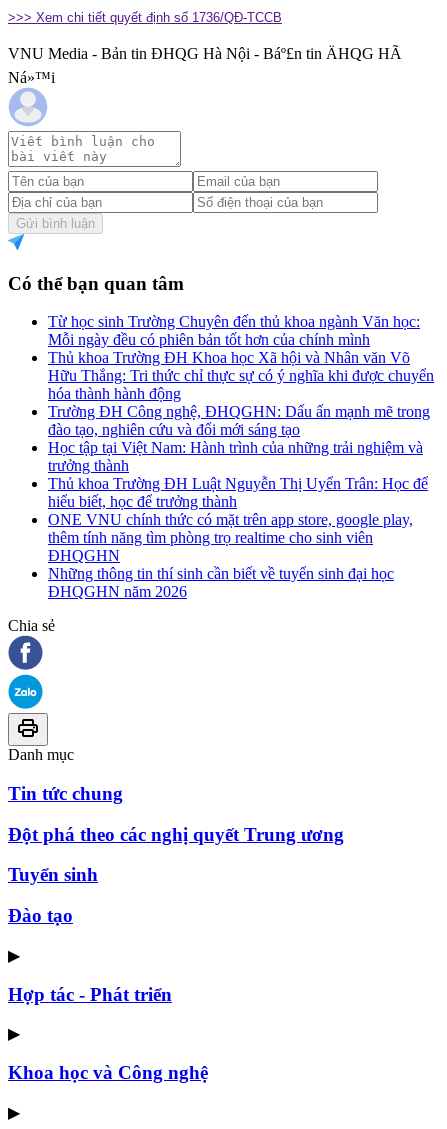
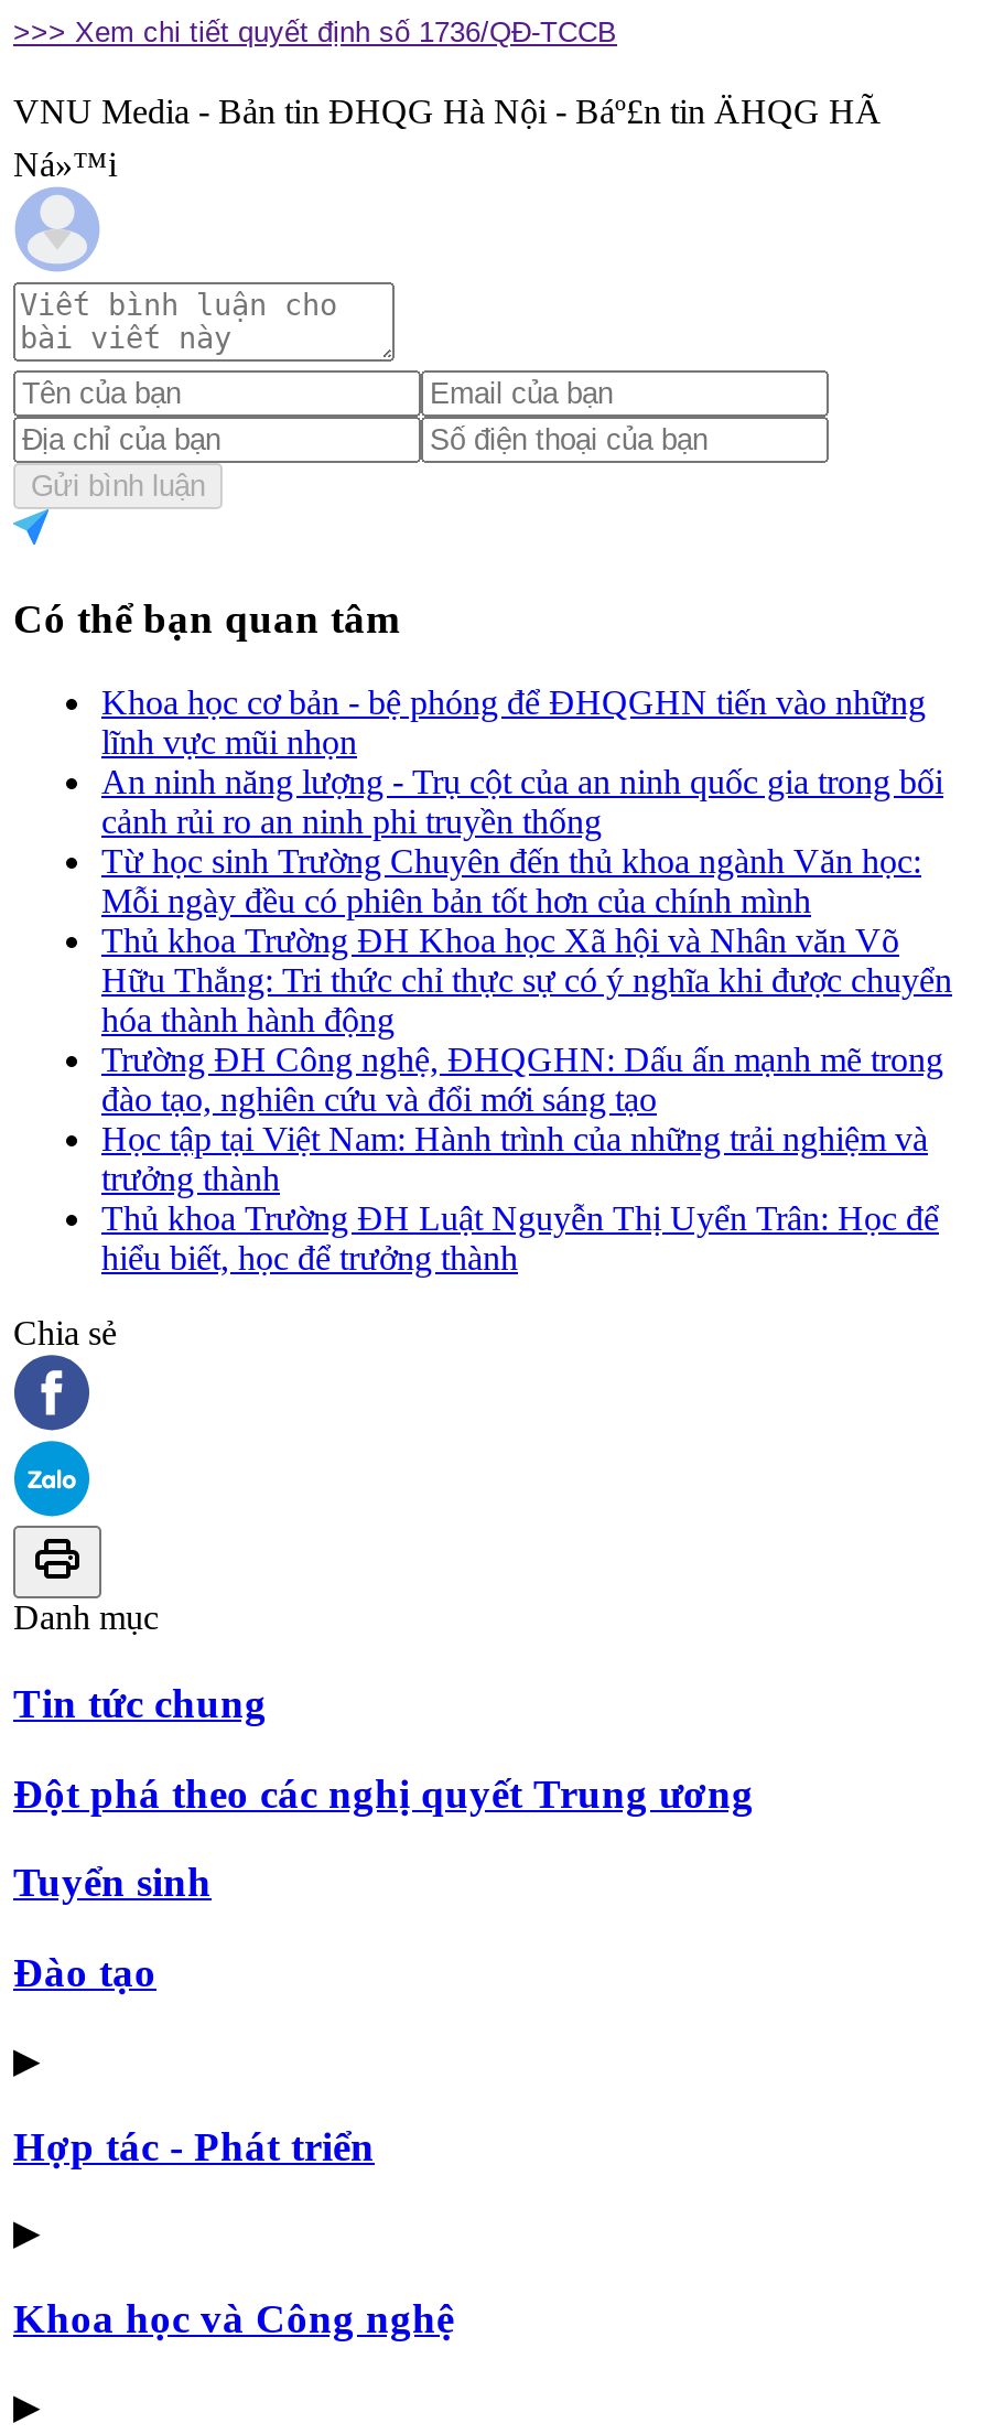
none -> [101,684,943,840] Khoa học cơ bản - bệ phóng để ĐHQGHN tiến vào những | lĩnh vực mũi nhọn | An ninh năng lượng - Trụ cột của an ninh quốc gia trong bối | cảnh rủi ro an ninh phi truyền thống
moved [48,313,434,510] -> [101,843,952,1277]: Từ học sinh Trường Chuyên đến thủ khoa ngành Văn học: | Mỗi ngày đều có phiên bản tốt hơn của chính mình | Thủ khoa Trường ĐH Khoa học Xã hội và Nhân văn Võ | ... | Thủ khoa Trường ĐH Luật Nguyễn Thị Uyển Trân: Học để | hiểu biết, học để trưởng thành
[48,511,413,600] ONE VNU chính thức có mặt trên app store, google play, | thêm tính năng tìm phòng trọ realtime cho sinh viên | ĐHQGHN | Những thông tin thí sinh cần biết về tuyển sinh đại học | ĐHQGHN năm 2026 -> none

